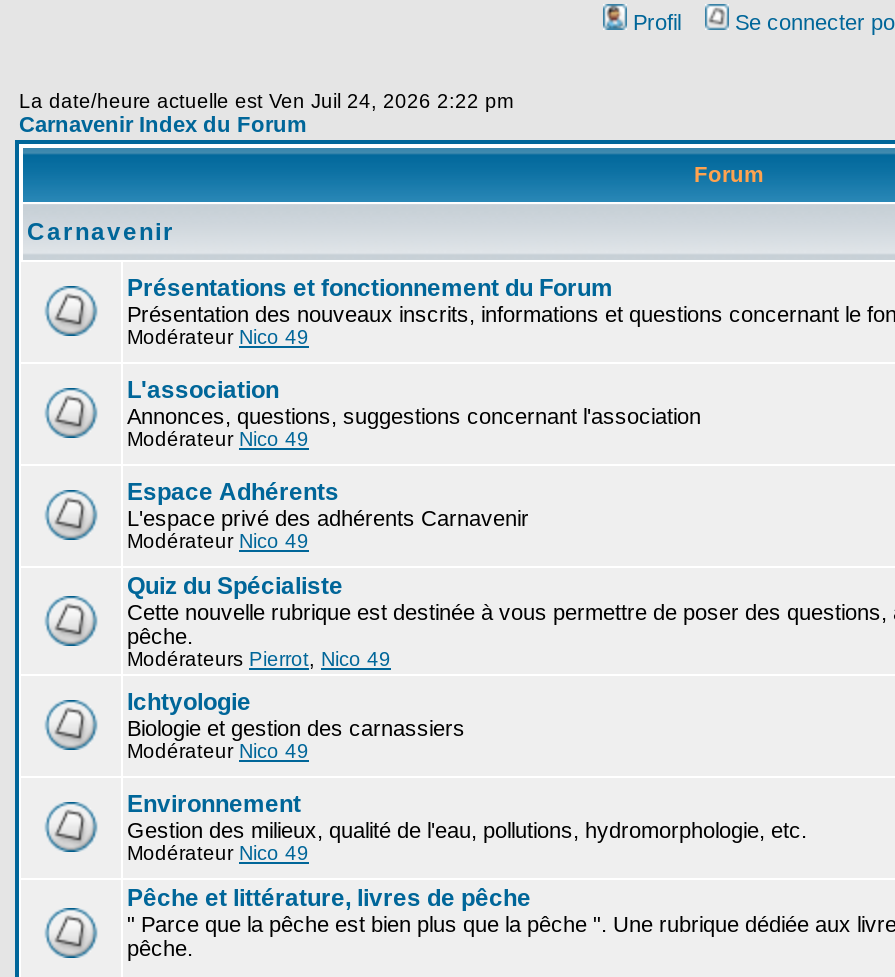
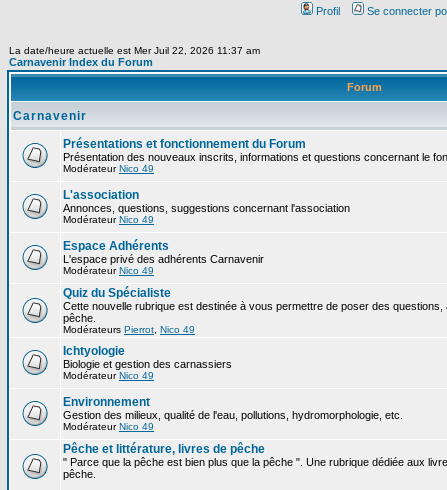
[19,90,513,112] La date/heure actuelle est Ven Juil 24, 2026 2:22 pm -> [9,45,260,56] La date/heure actuelle est Mer Juil 22, 2026 11:37 am

